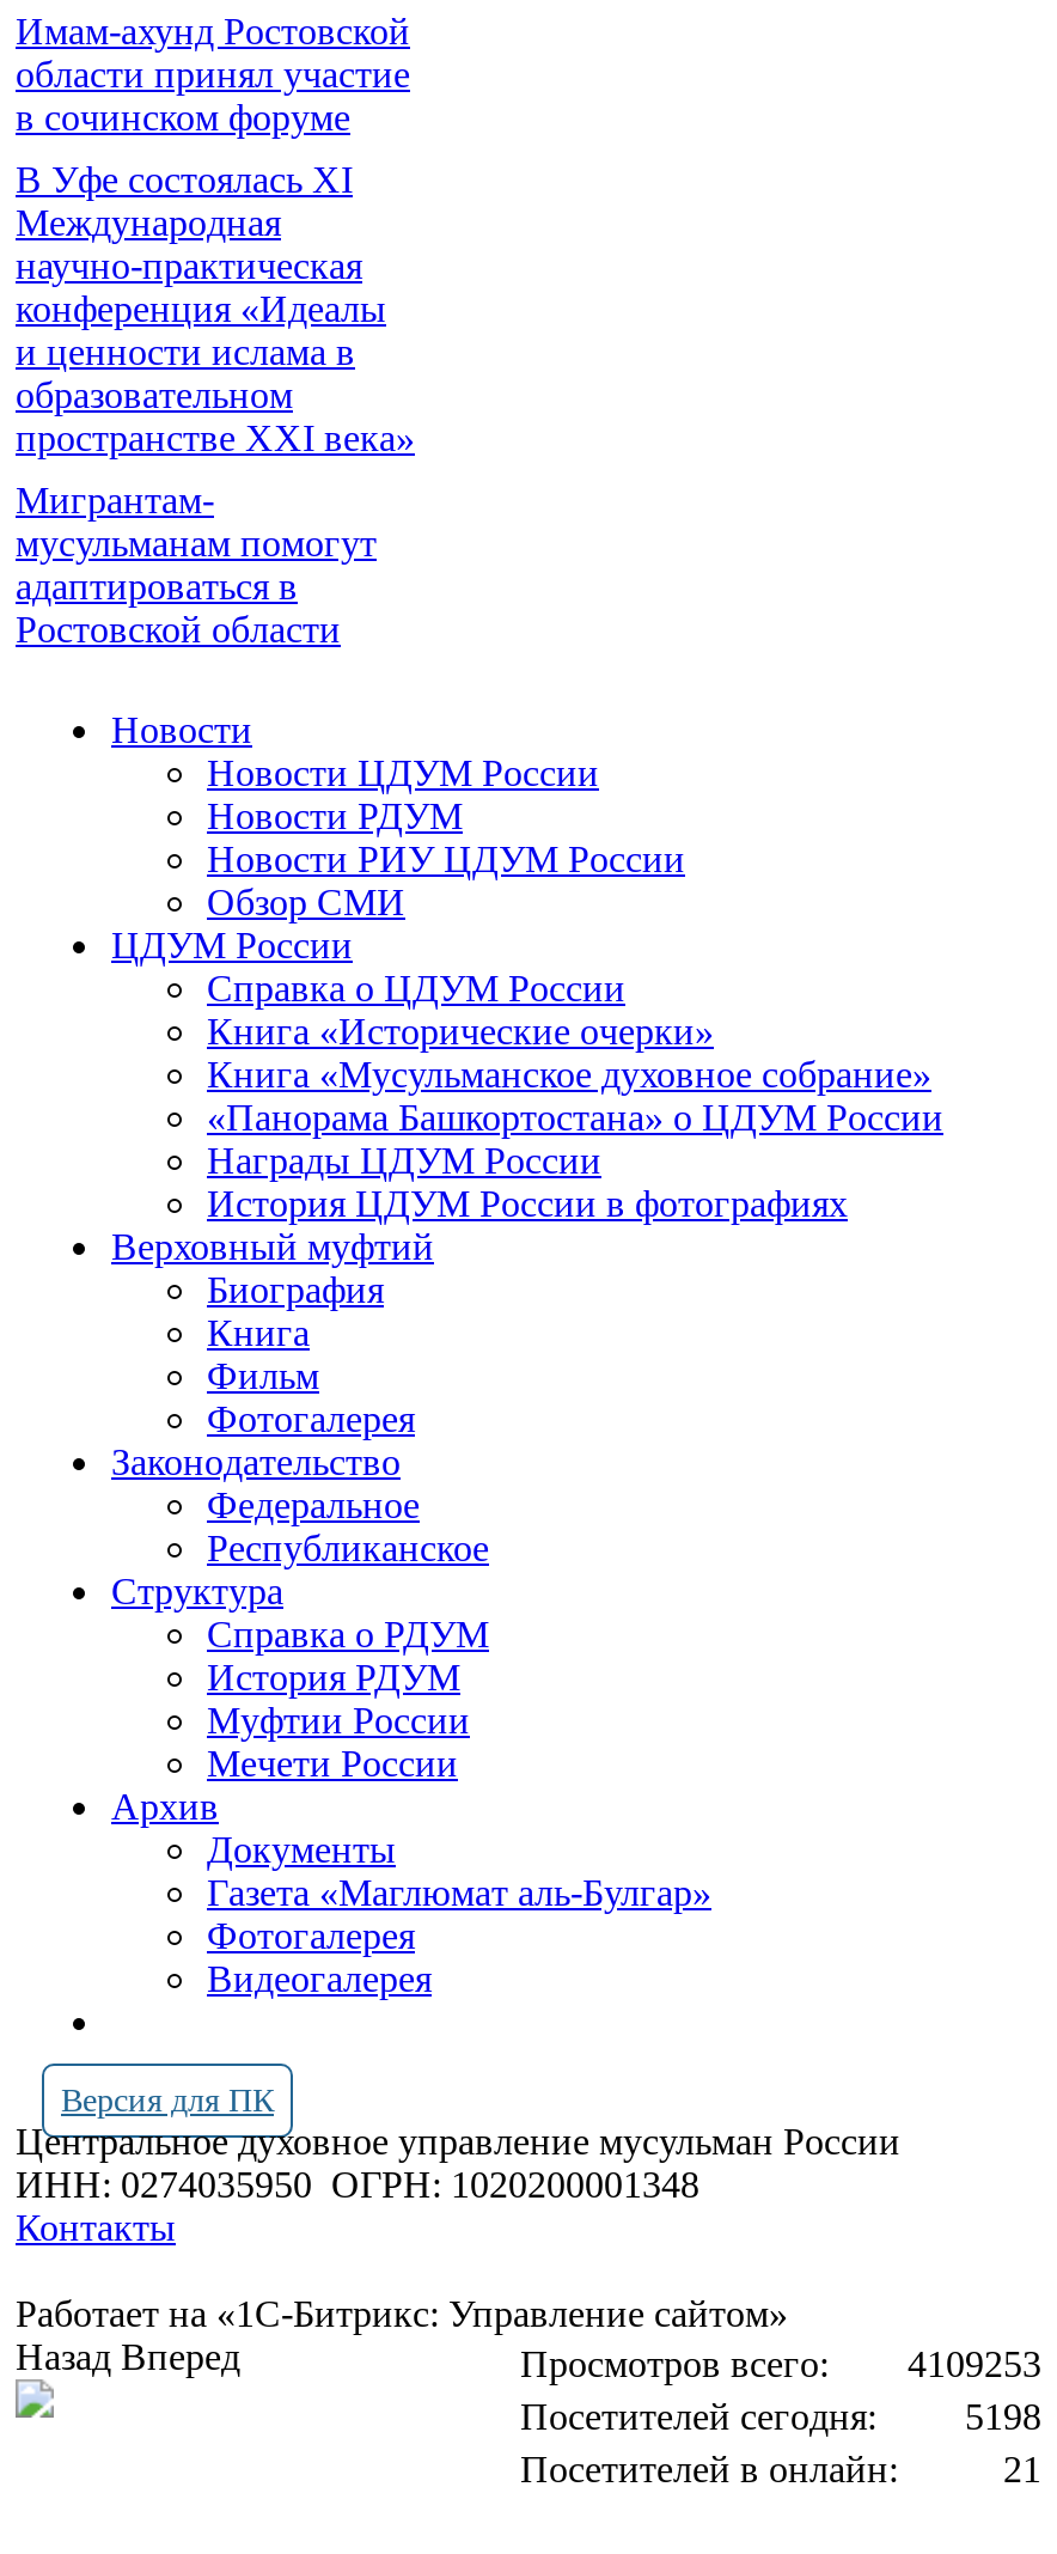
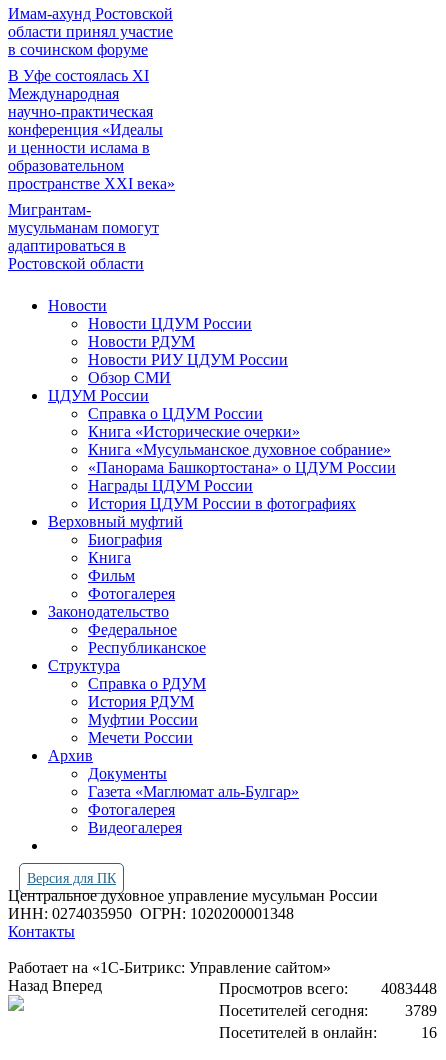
[520,2343,1041,2384] Просмотров всего: 4109253 -> [219,980,437,997] Просмотров всего: 4083448
[965,2396,1041,2437] 5198 -> [405,1002,437,1019] 3789
[1003,2449,1041,2489] 21 -> [421,1024,437,1041] 16

